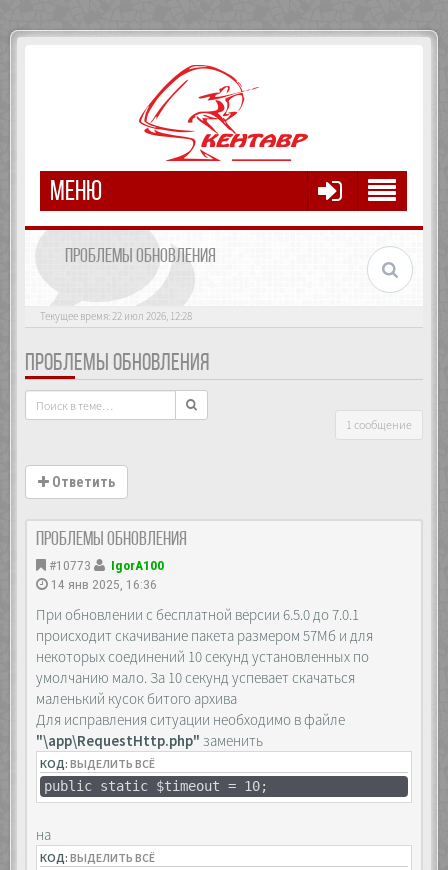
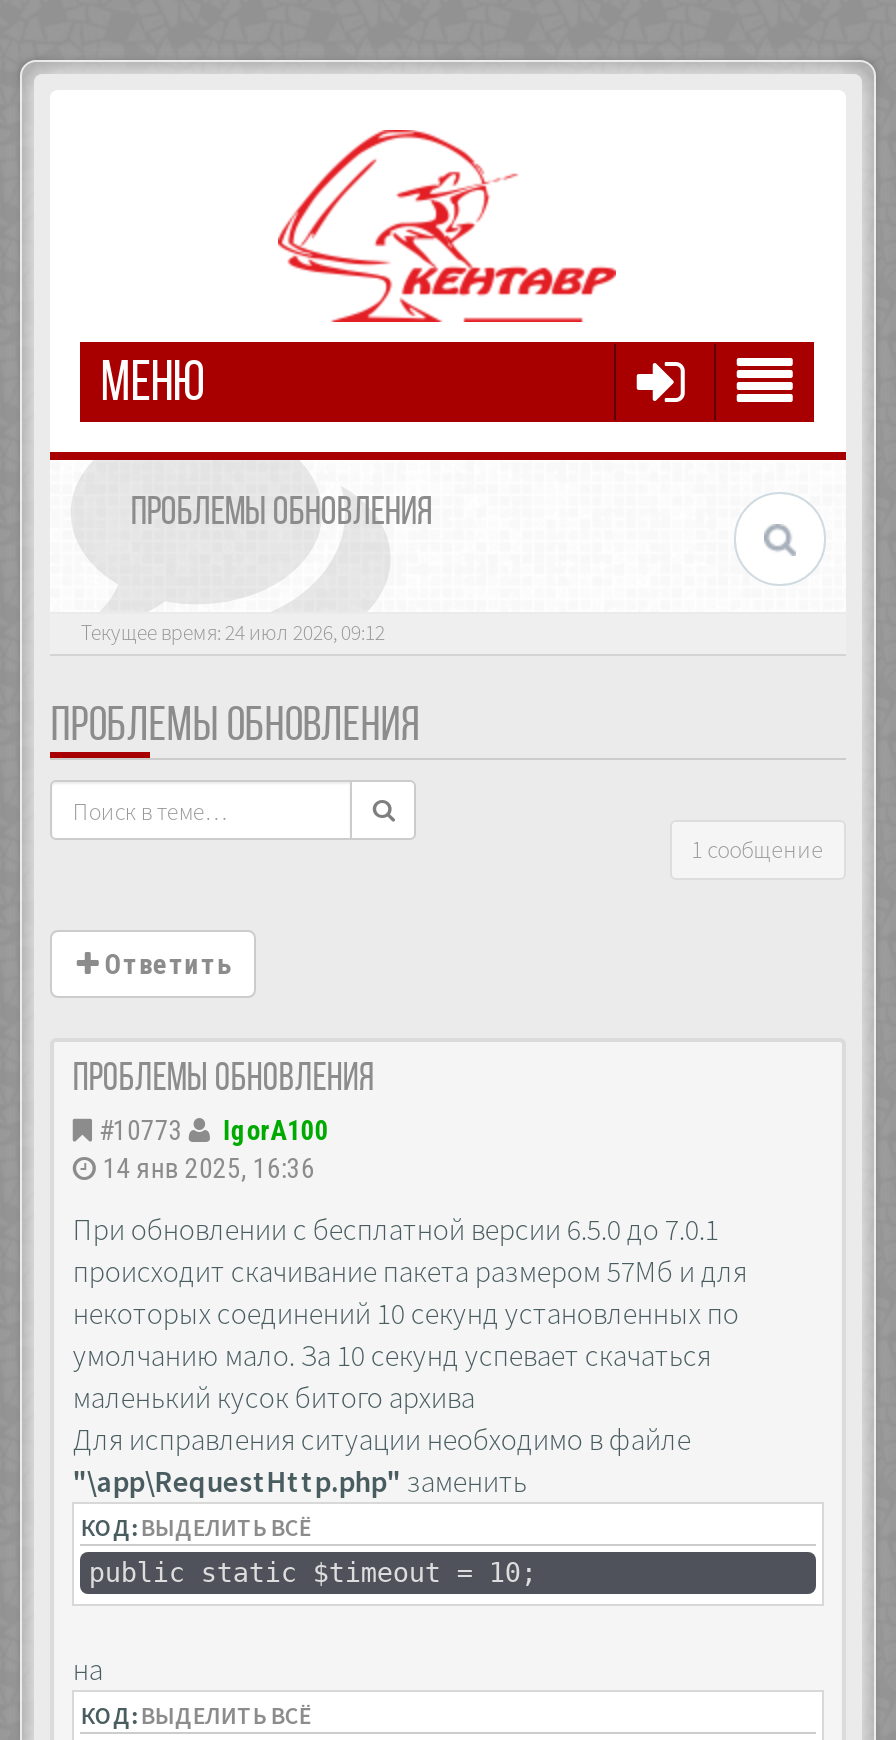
[40,309,192,323] Текущее время: 22 июл 2026, 12:28 -> [81,618,385,646] Текущее время: 24 июл 2026, 09:12

